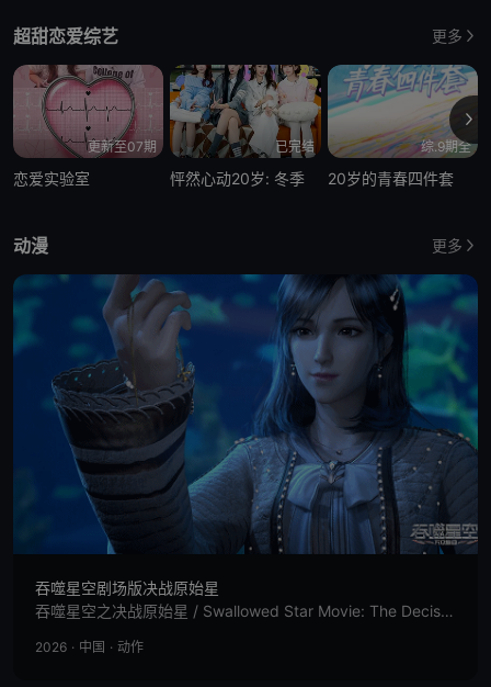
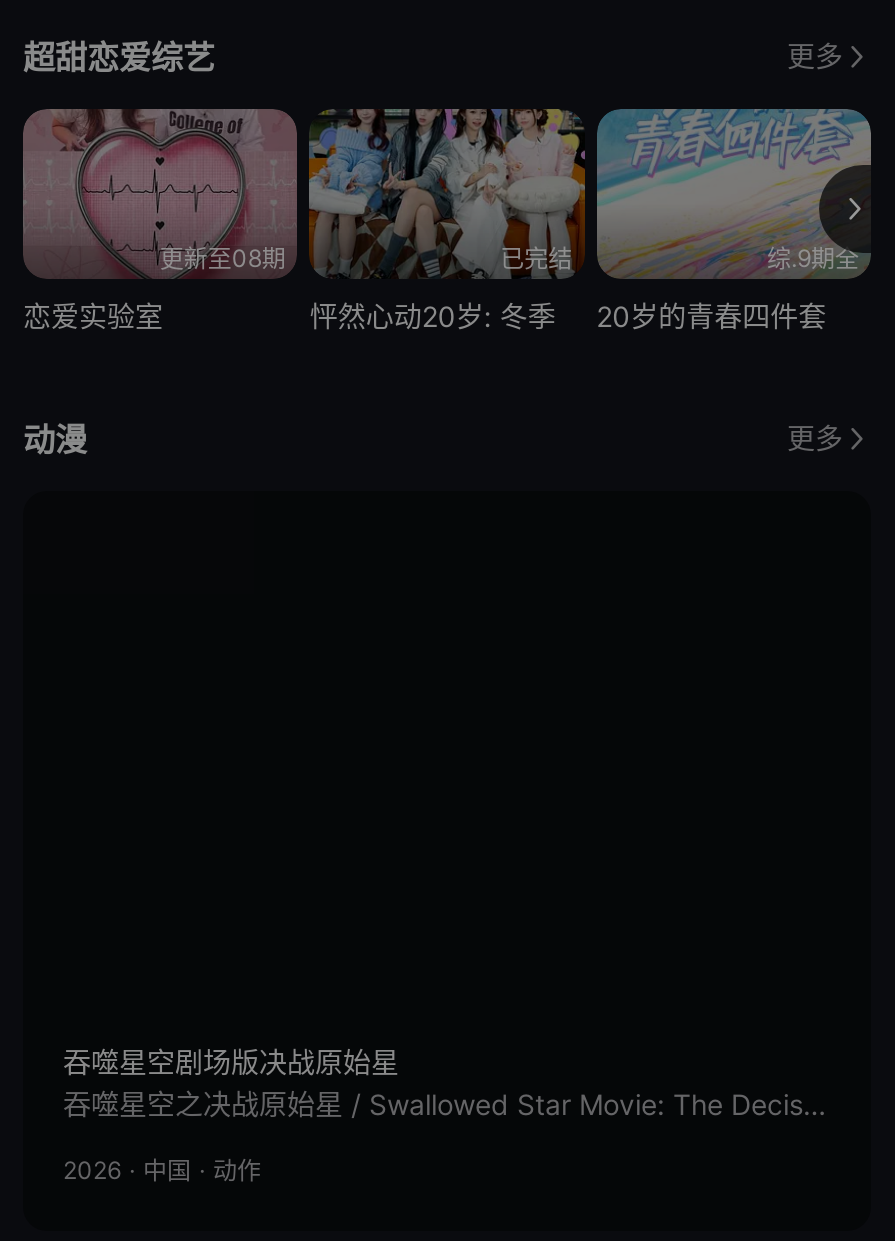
[88,139,157,155] 更新至07期 -> [160,244,286,274] 更新至08期
[12,273,479,555] [image] -> none

